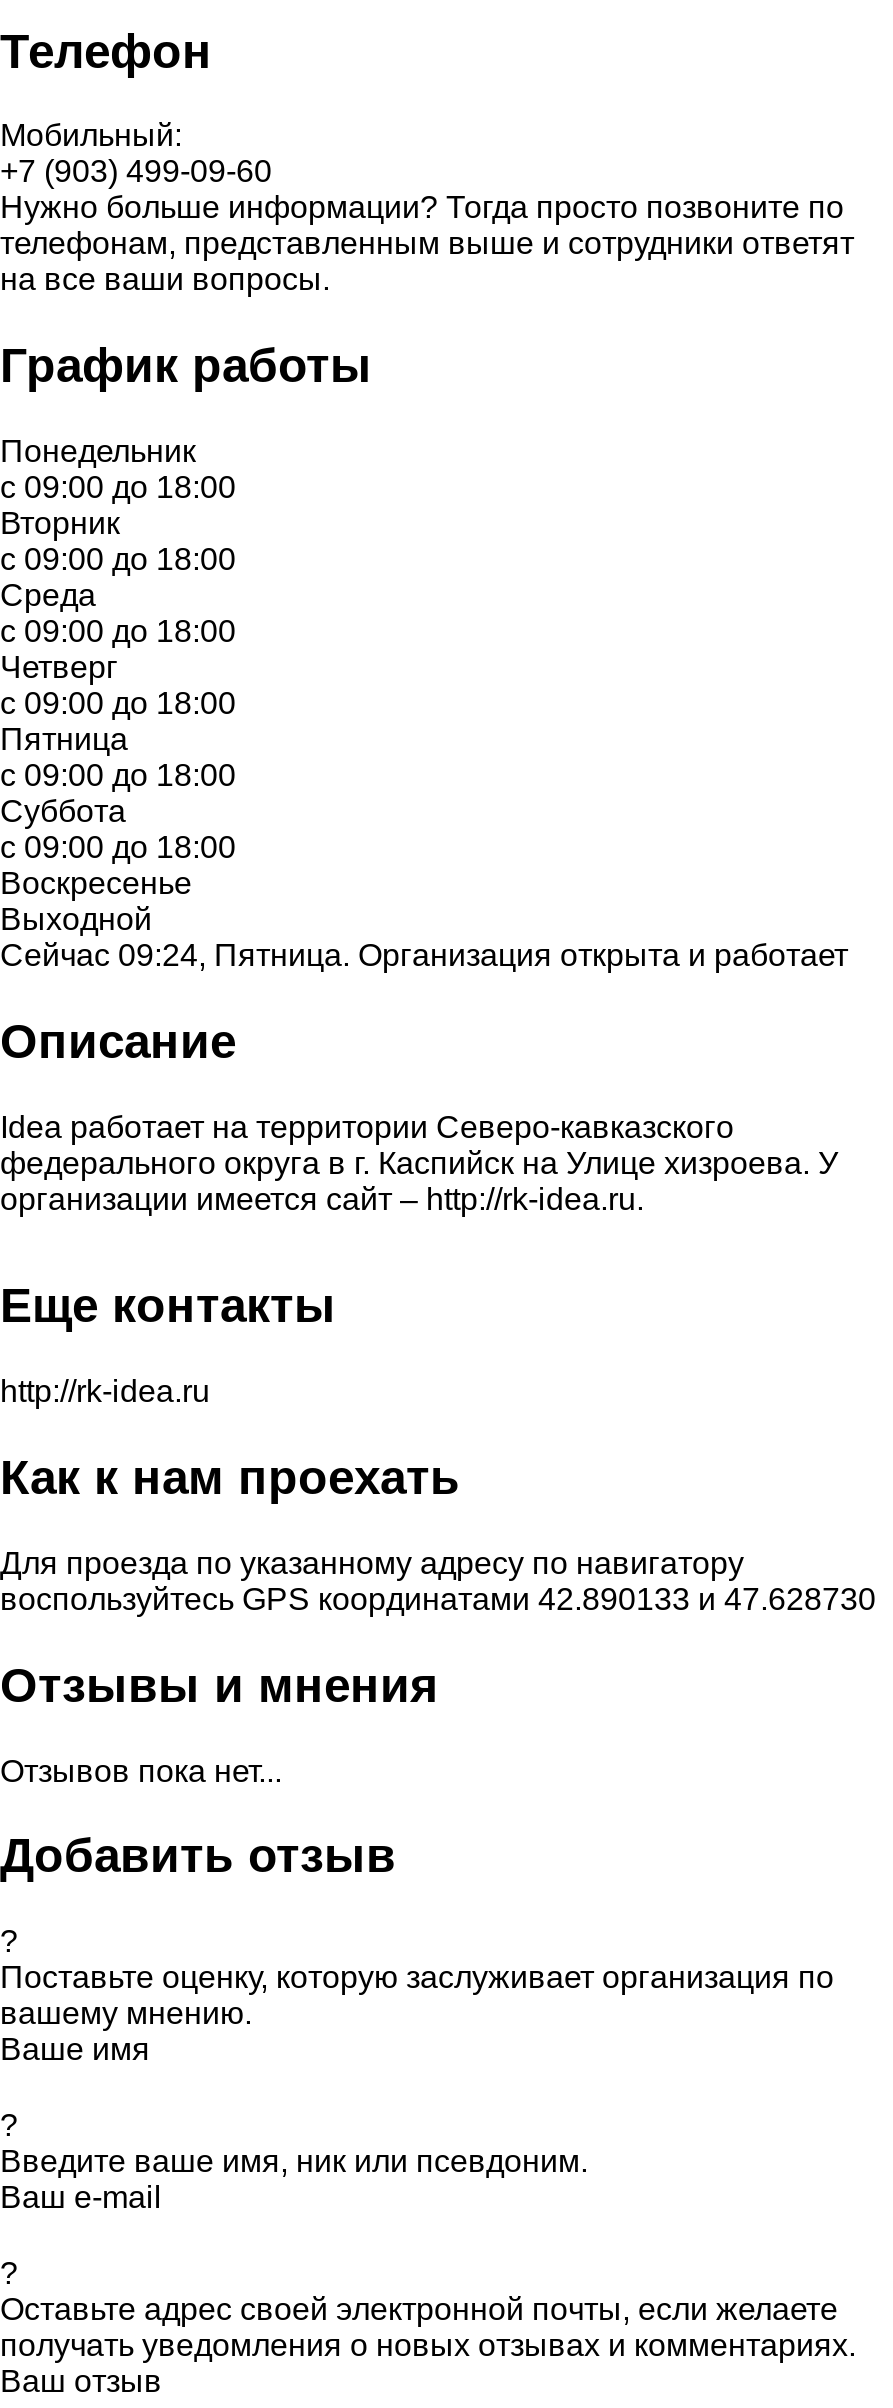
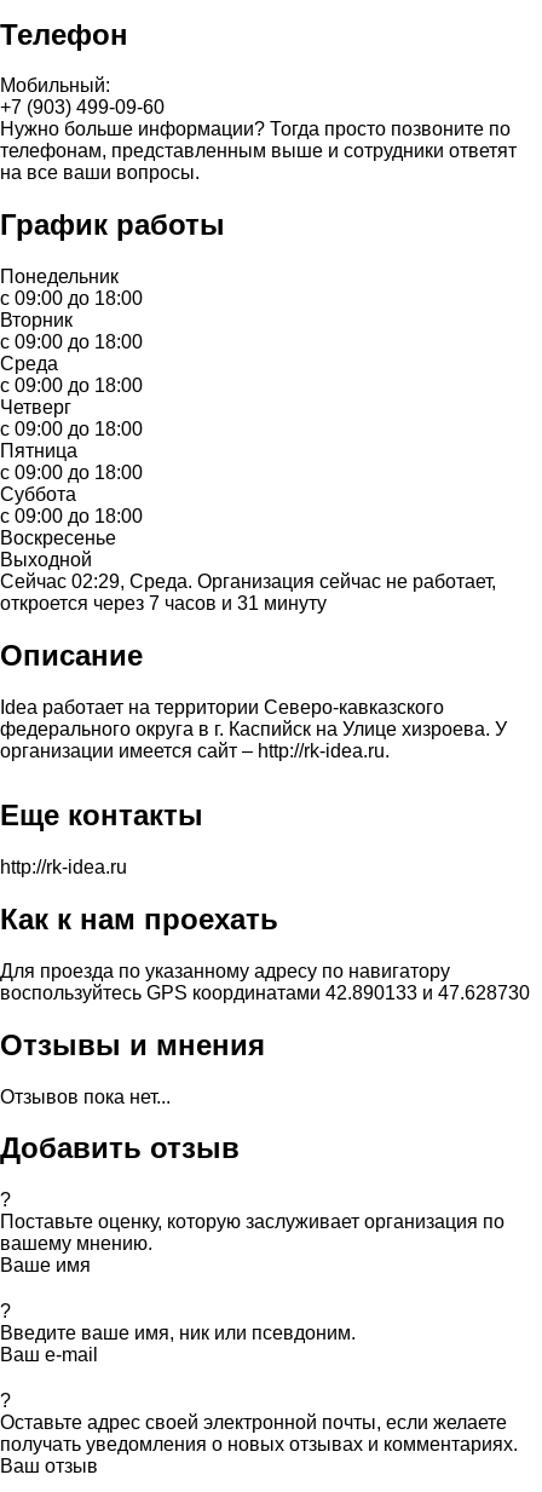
[0,938,848,972] Сейчас 09:24, Пятница. Организация открыта и работает -> [0,571,496,614] Сейчас 02:29, Среда. Организация сейчас не работает, | откроется через 7 часов и 31 минуту

